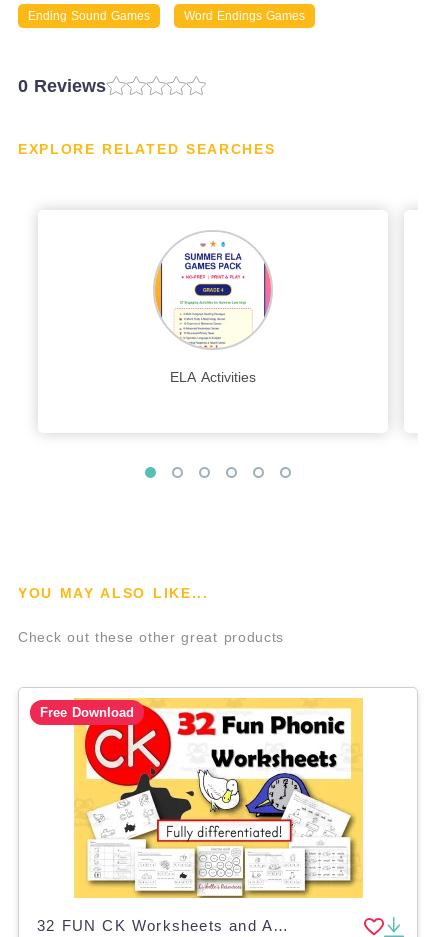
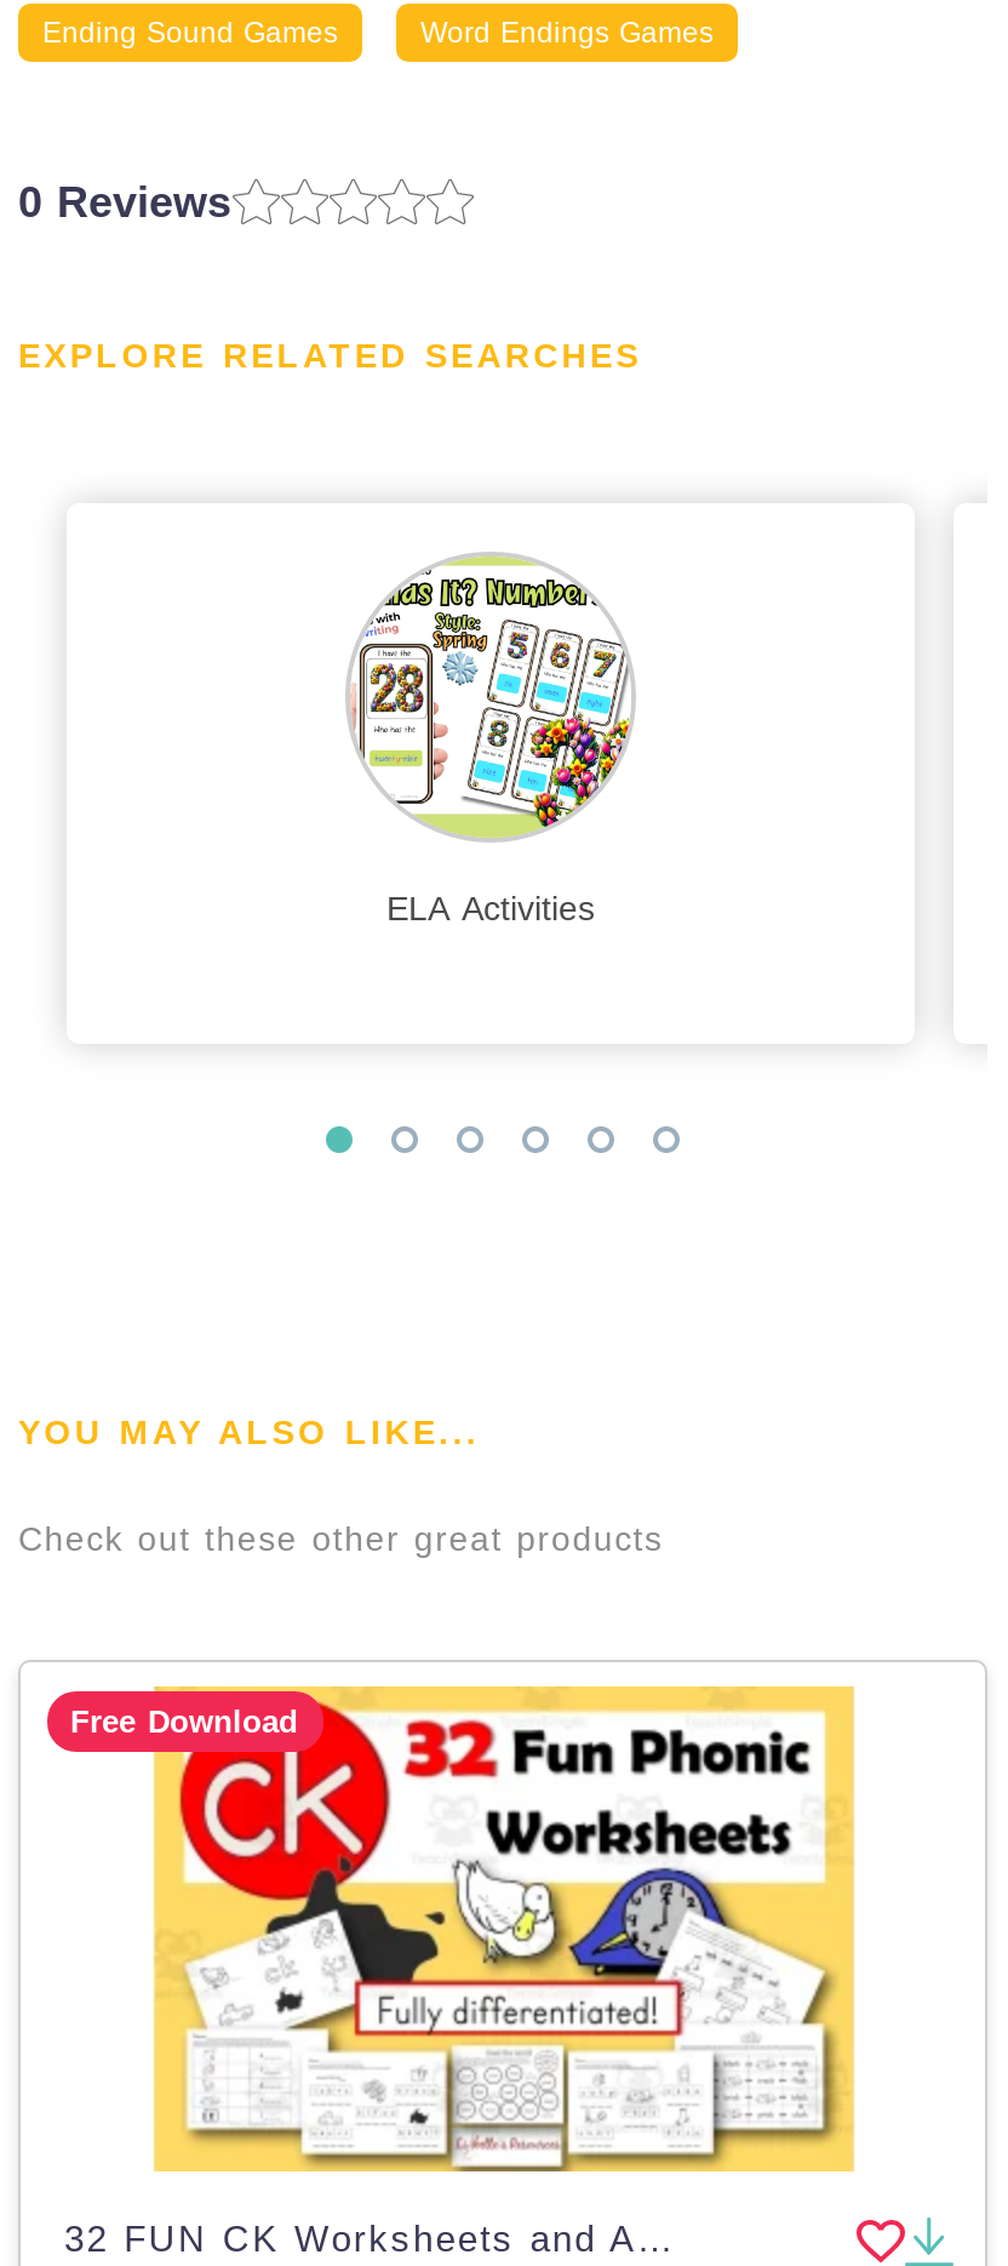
[154,232,272,348] [image] -> [350,554,631,838] [image]

